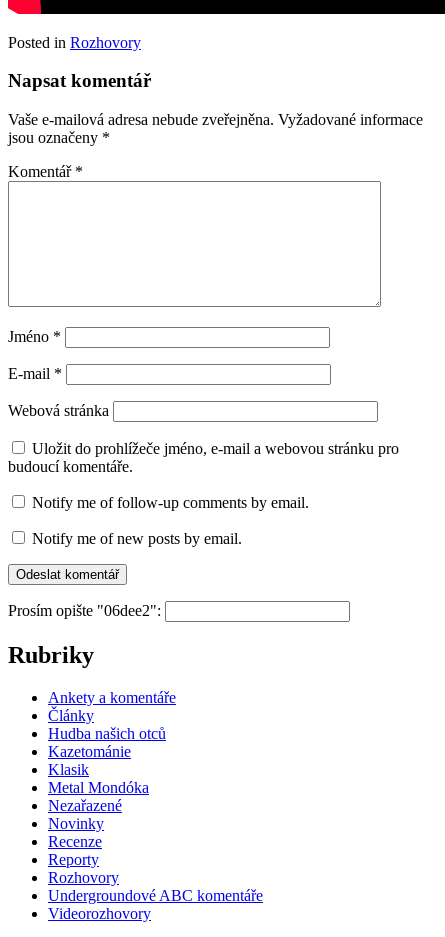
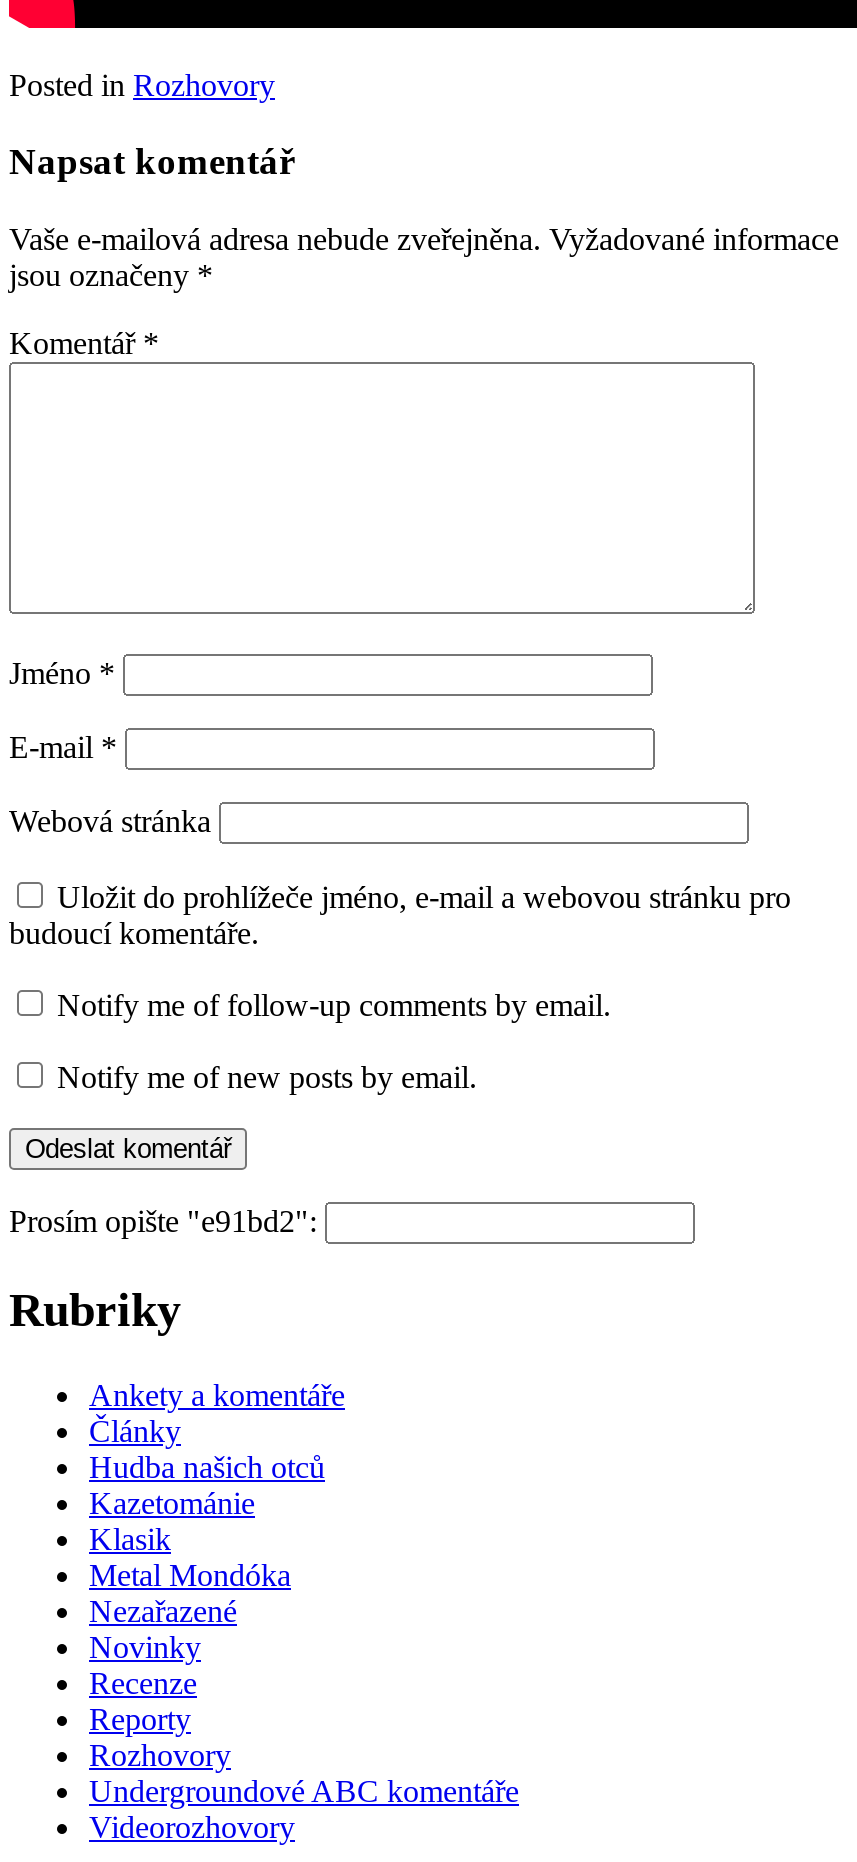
[8,602,165,619] Prosím opište "06dee2": -> [9,1204,325,1238] Prosím opište "e91bd2":

